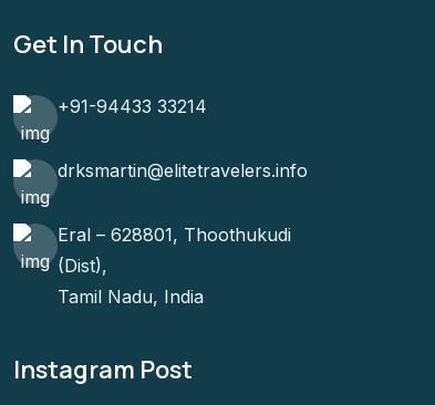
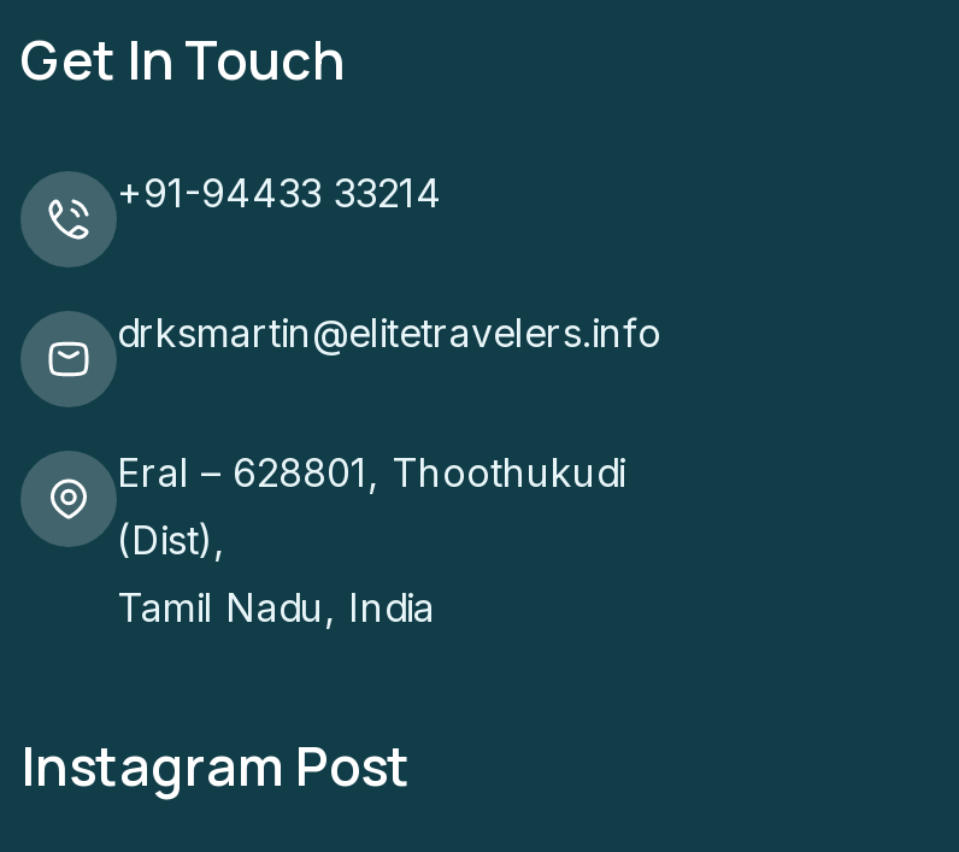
[12,94,50,144] [image] -> [20,170,98,274] [image]
[12,158,50,208] [image] -> [20,310,98,413] [image]
[12,222,50,272] [image] -> [20,449,98,553] [image]

